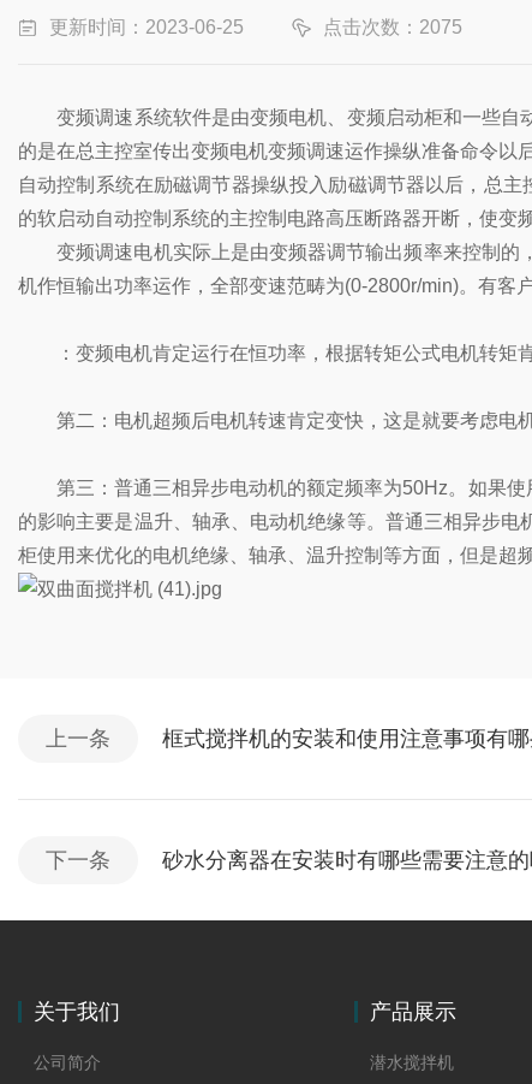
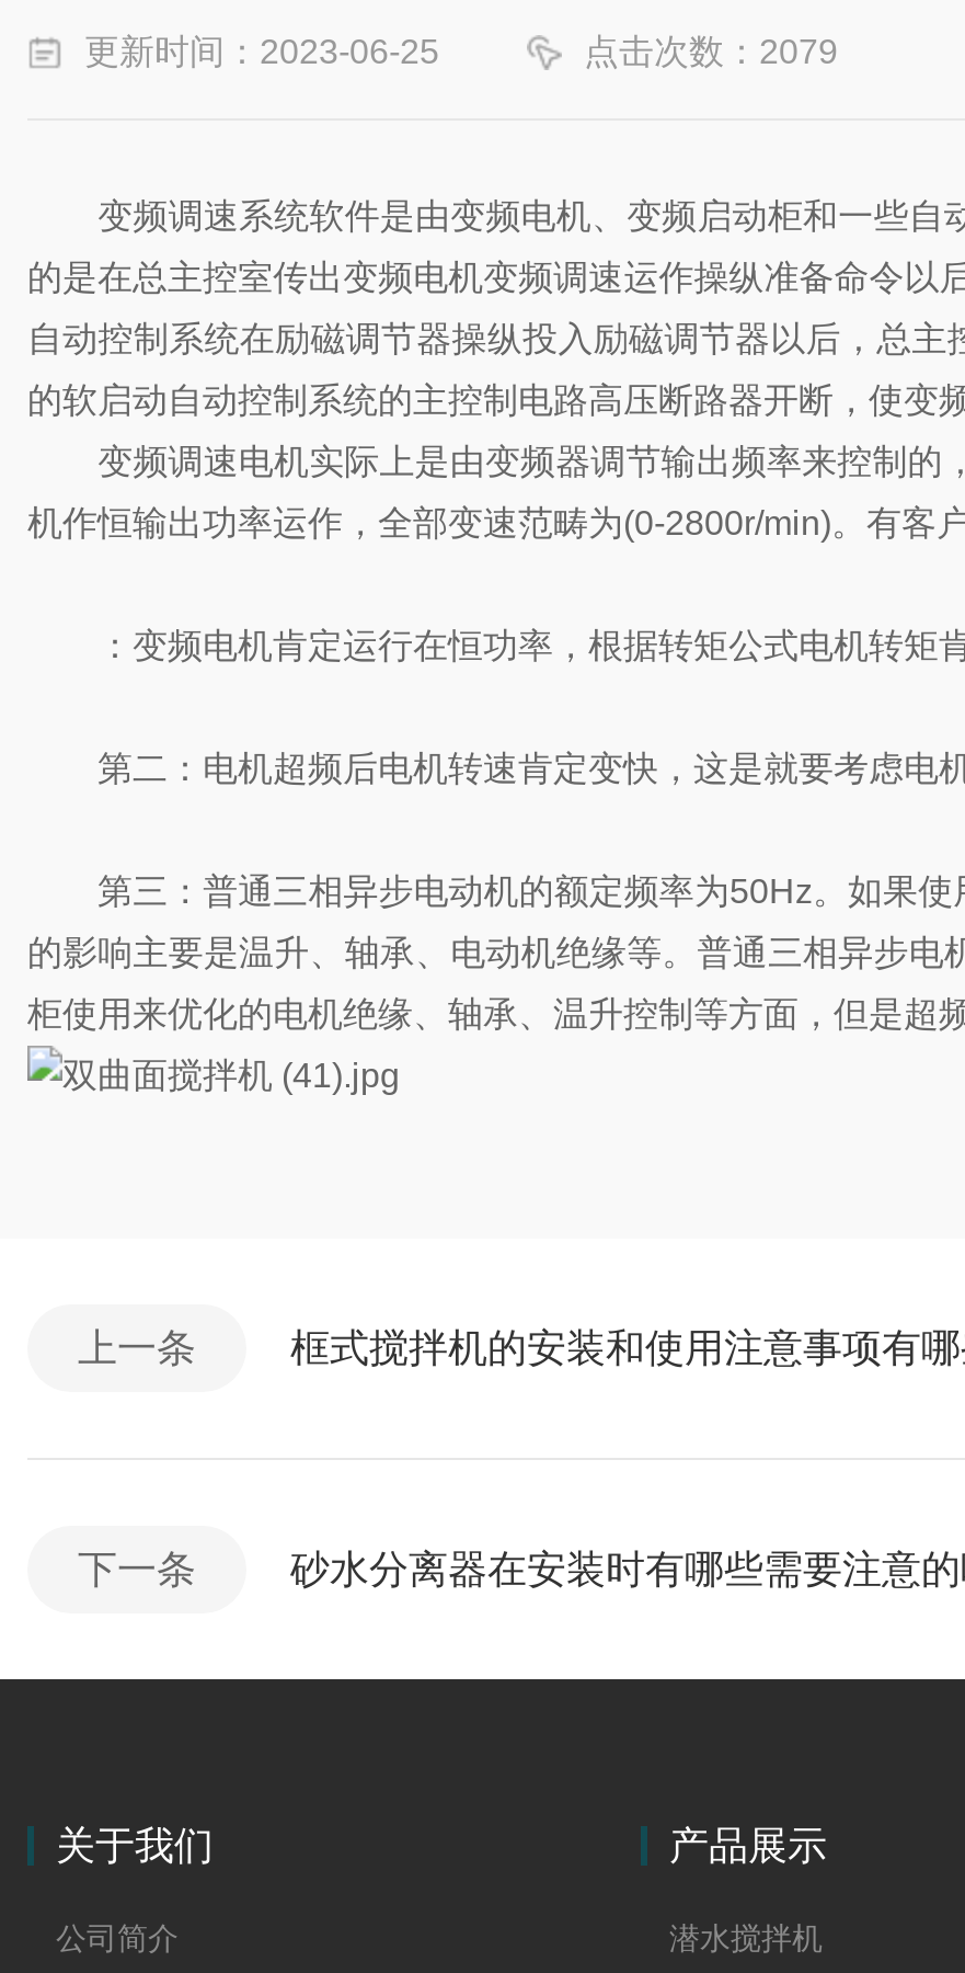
[323,17,462,37] 点击次数：2075 -> [584,33,838,70] 点击次数：2079

